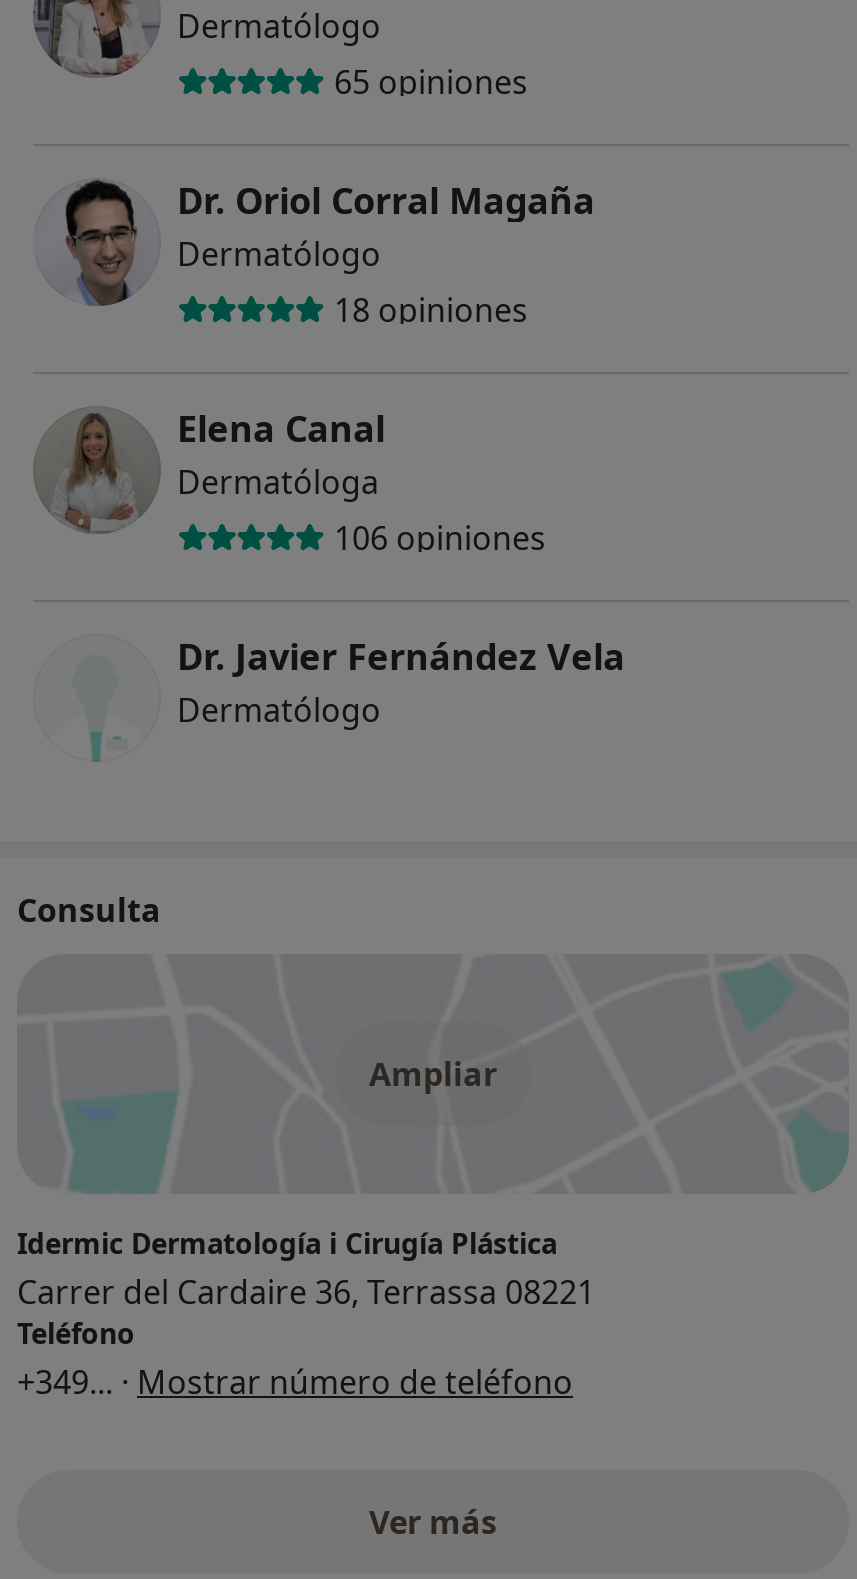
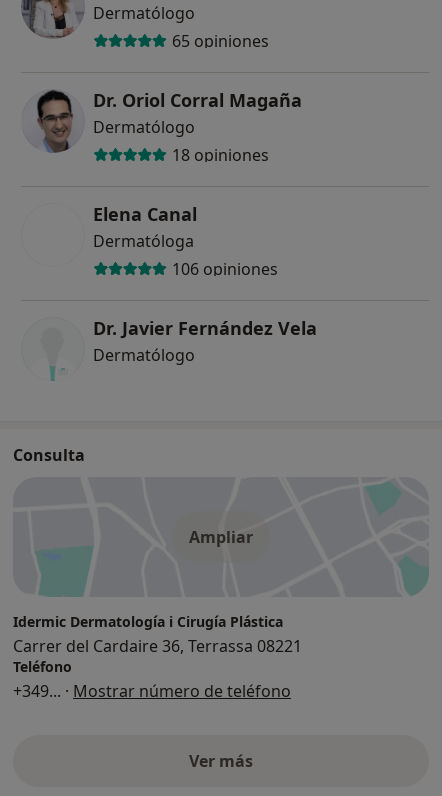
[33,406,161,536] [image] -> none

